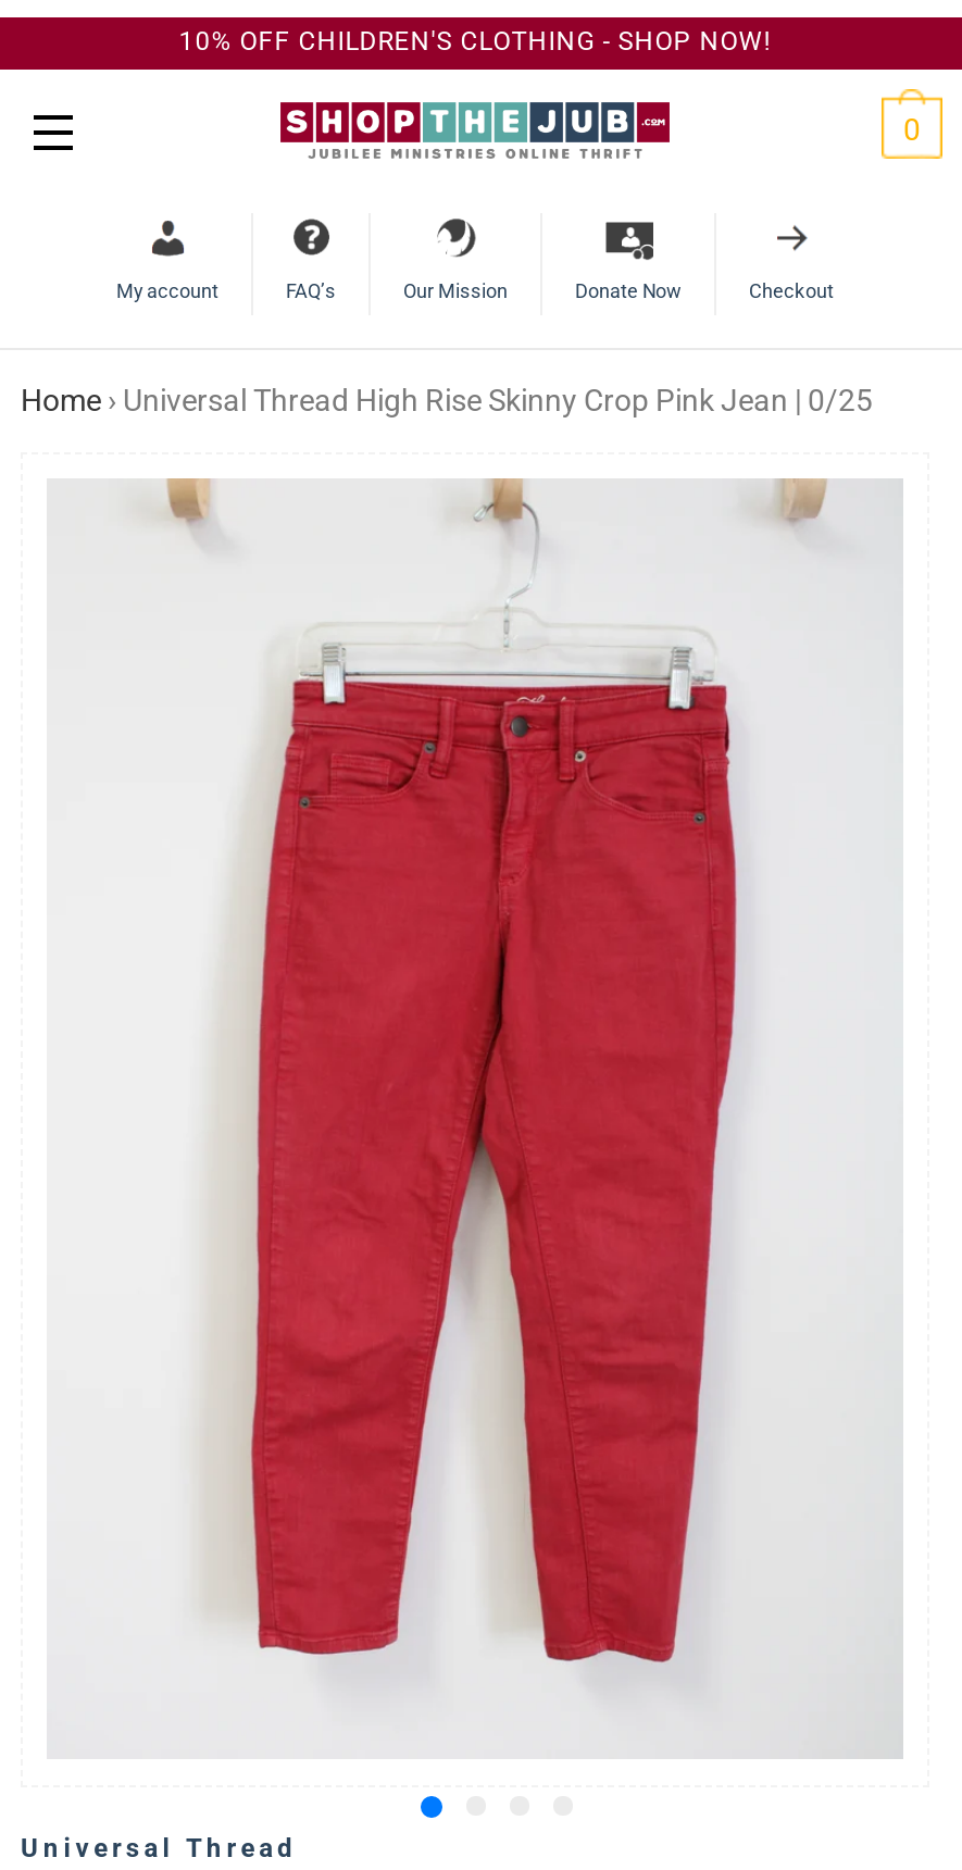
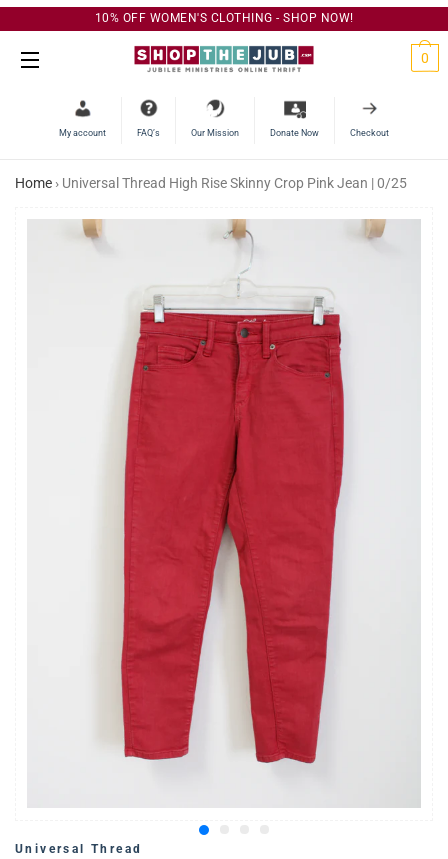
[179,26,771,57] 10% OFF CHILDREN'S CLOTHING - SHOP NOW! -> [94,11,353,25] 10% OFF WOMEN'S CLOTHING - SHOP NOW!

